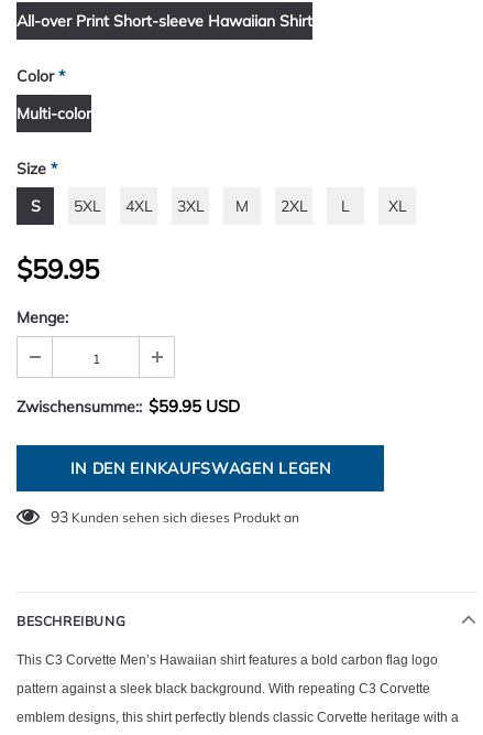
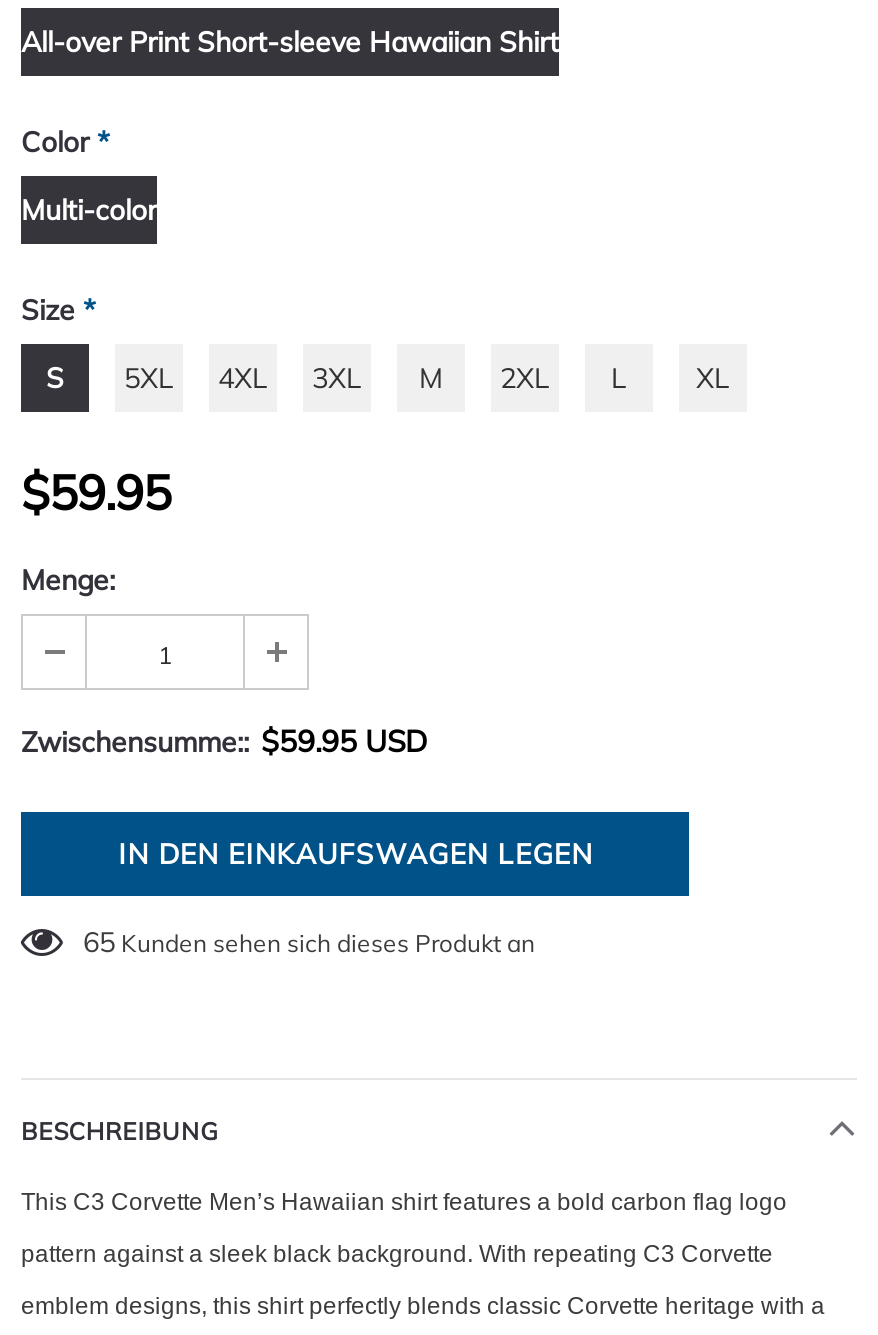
[51,507,299,527] 93 Kunden sehen sich dieses Produkt an -> [83,924,535,960] 65 Kunden sehen sich dieses Produkt an

